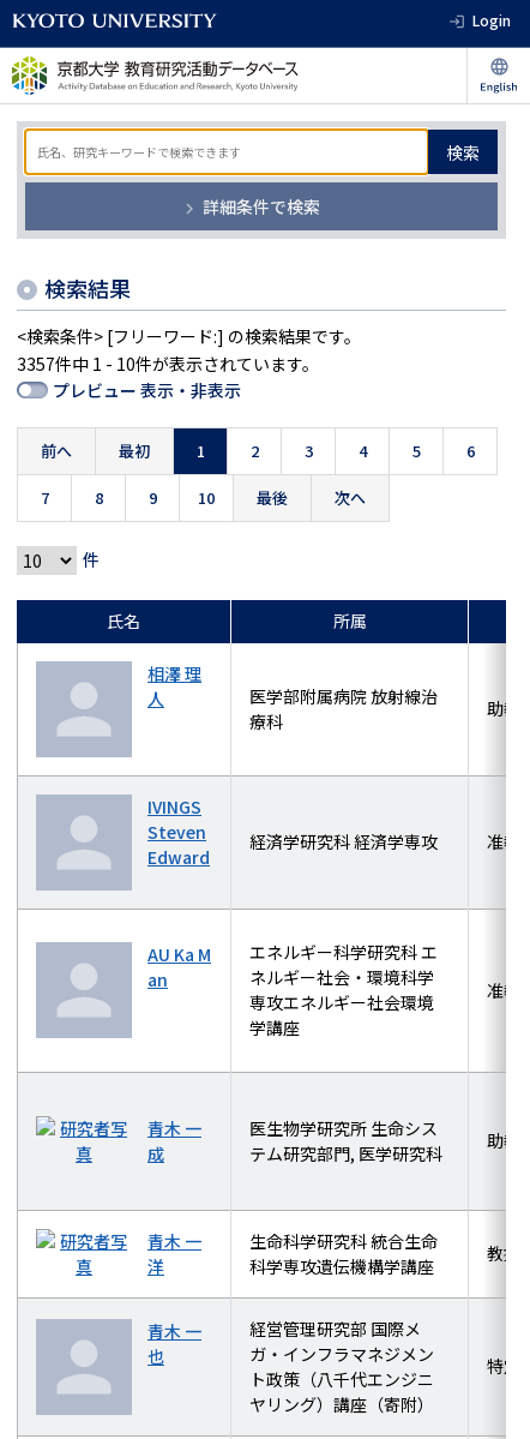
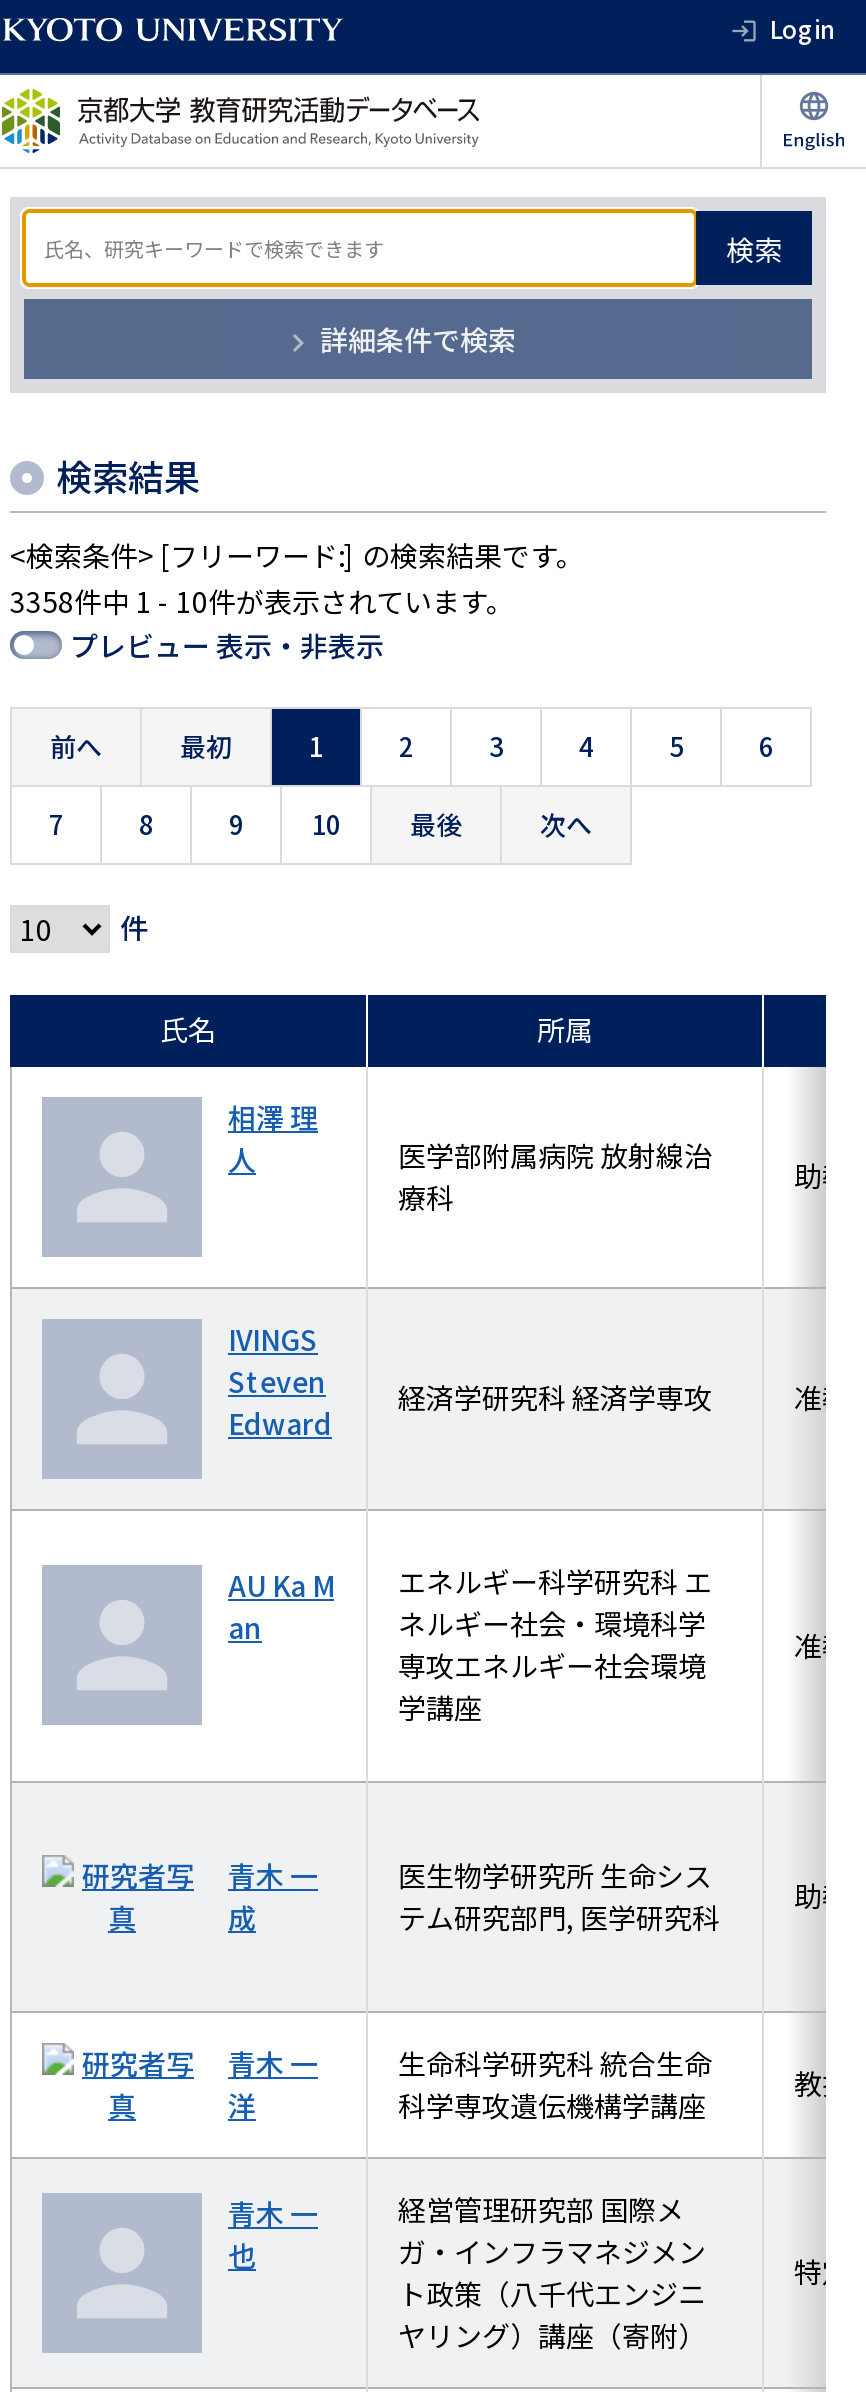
[17,352,319,376] 3357件中 1 - 10件が表示されています。 -> [10,581,514,621] 3358件中 1 - 10件が表示されています。

